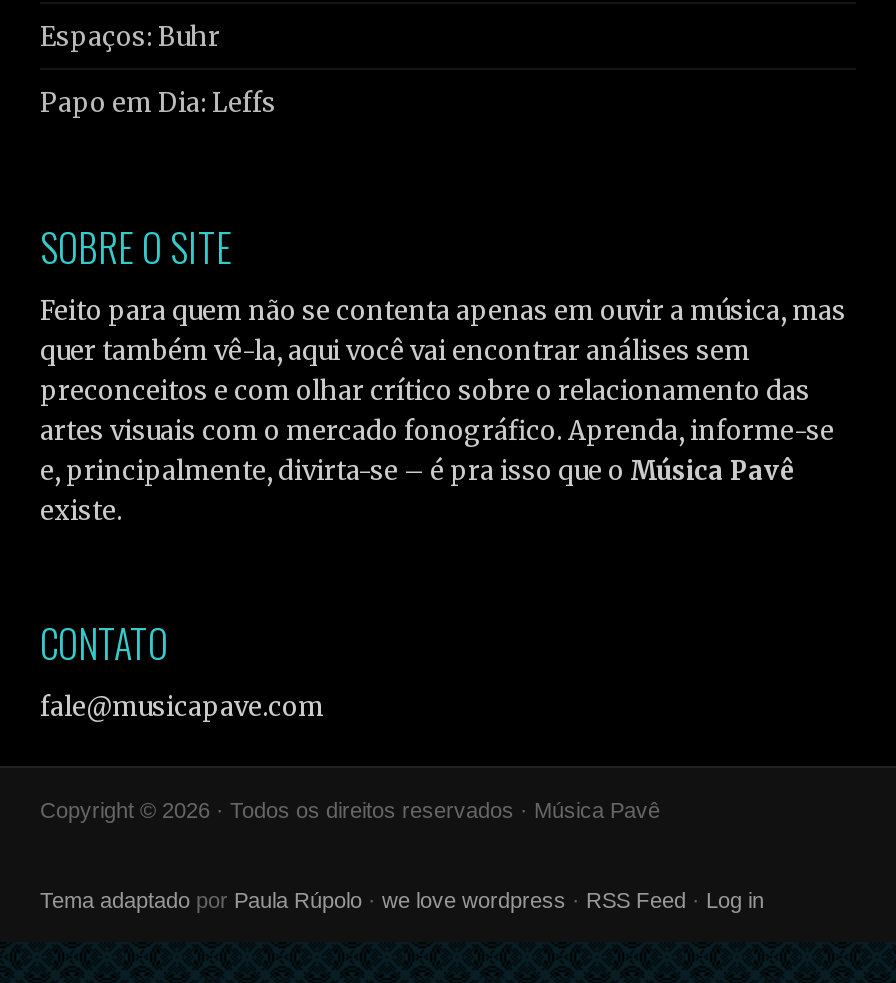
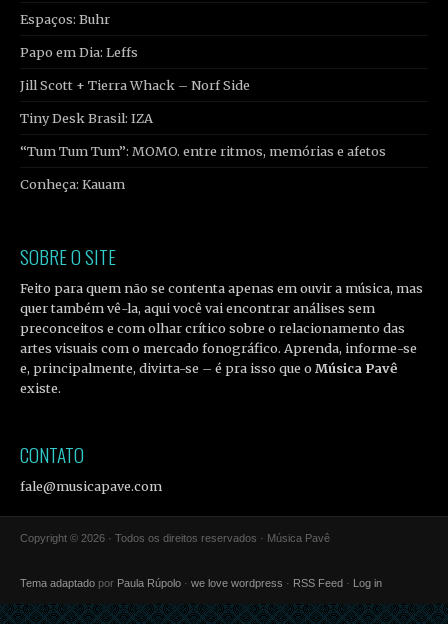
none -> [20,76,389,191] Jill Scott + Tierra Whack – Norf Side | Tiny Desk Brasil: IZA | “Tum Tum Tum”: MOMO. entre ritmos, memórias e afetos | Conheça: Kauam

